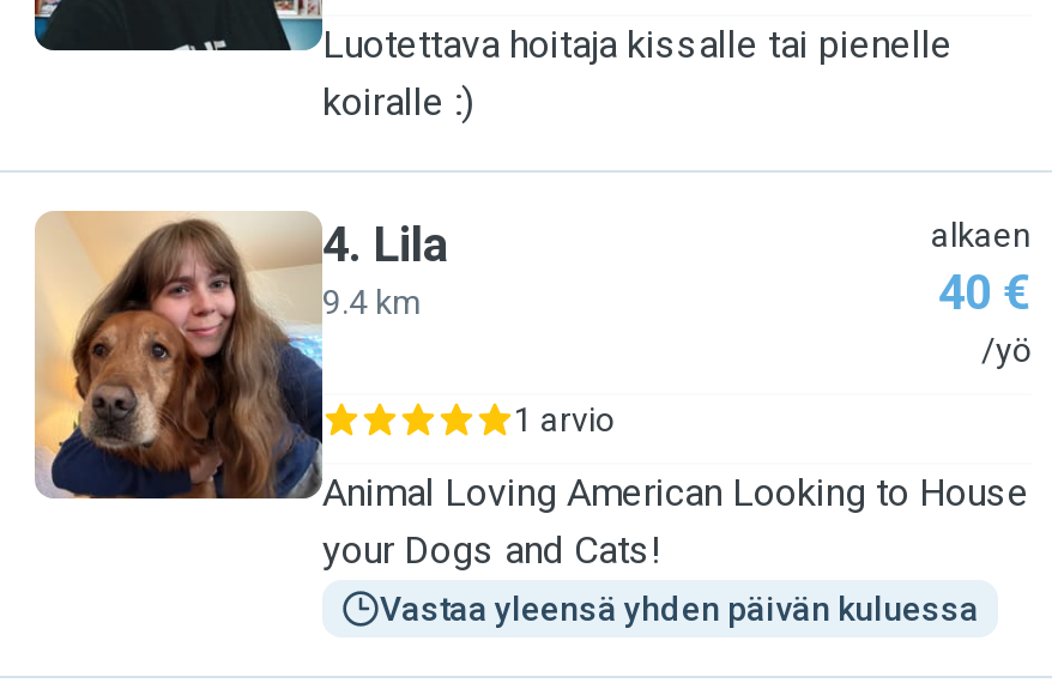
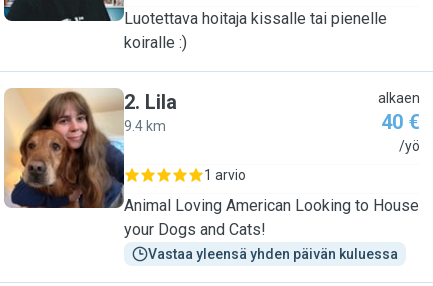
[322,216,449,273] 4. Lila -> [124,90,177,114] 2. Lila

